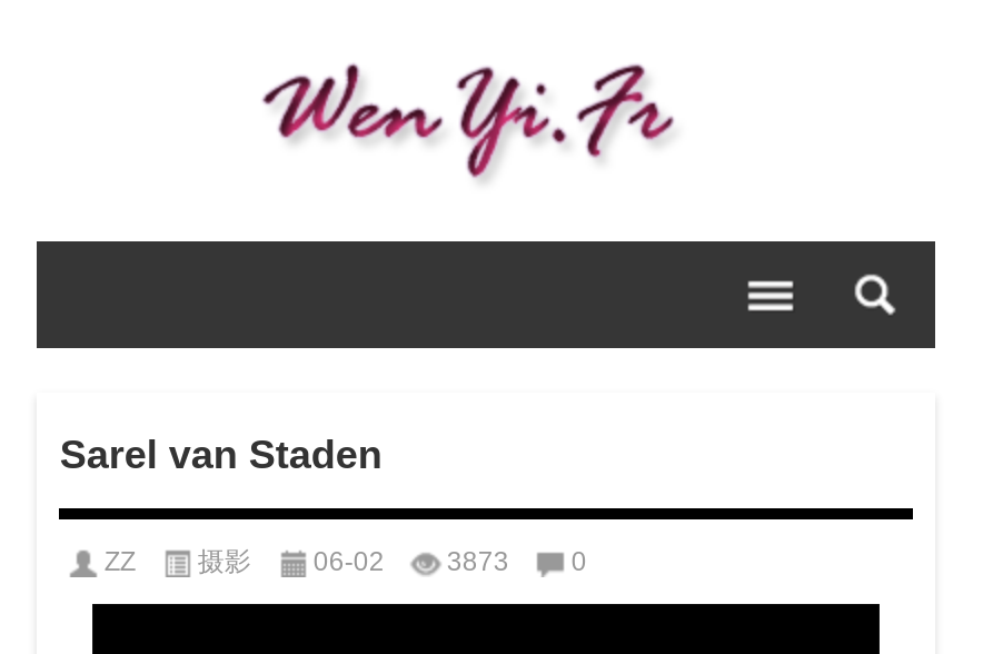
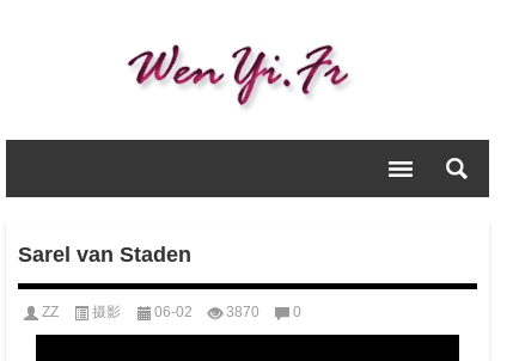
[104,545,587,576] ZZ 摄影 06-02 3873 0 -> [42,303,302,320] ZZ 摄影 06-02 3870 0

